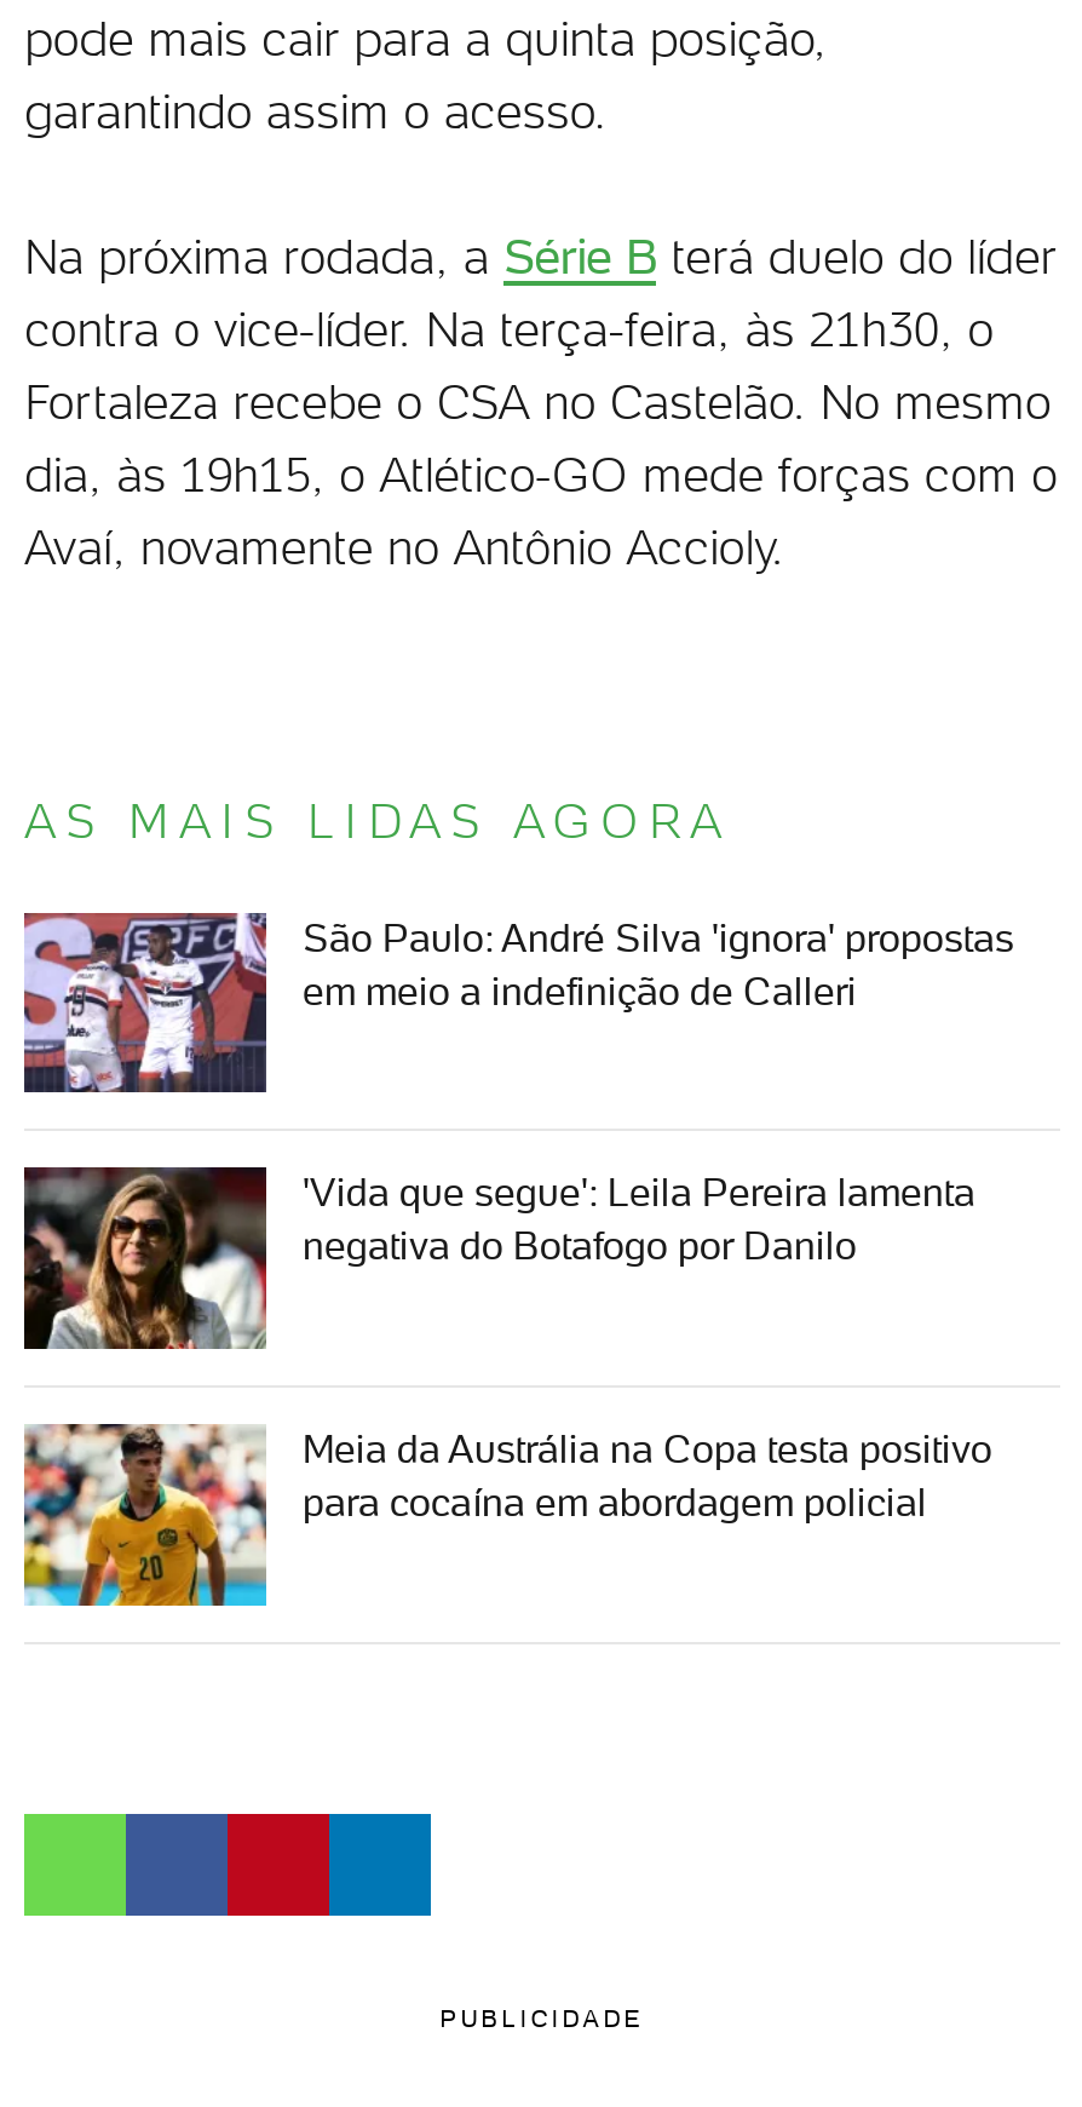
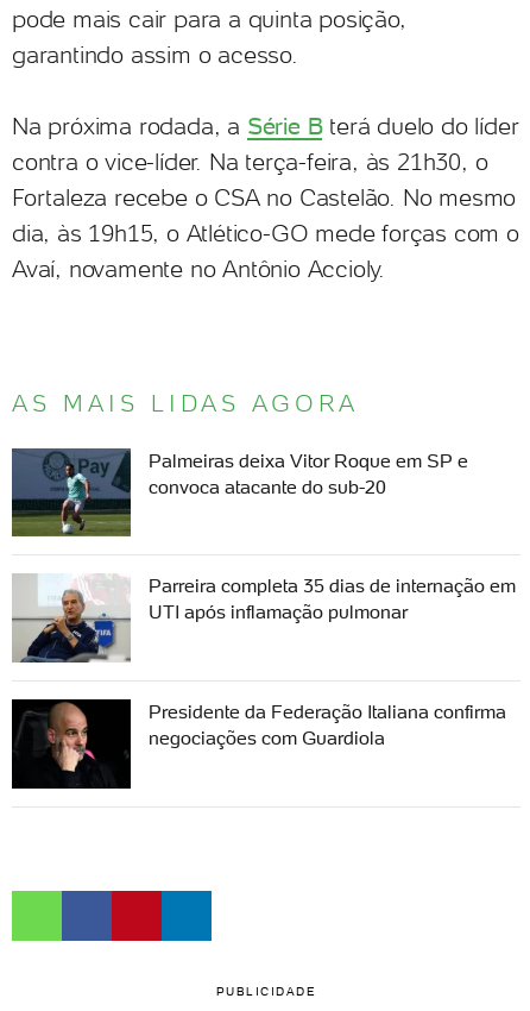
[22,911,1014,1092] [image] | São Paulo: André Silva 'ignora' propostas | em meio a indefinição de Calleri -> [11,448,468,536] [image] | Palmeiras deixa Vitor Roque em SP e | convoca atacante do sub-20
[22,1165,975,1349] [image] | 'Vida que segue': Leila Pereira lamenta | negativa do Botafogo por Danilo -> [12,573,516,663] [image] | Parreira completa 35 dias de internação em | UTI após inflamação pulmonar
[22,1422,992,1608] [image] | Meia da Austrália na Copa testa positivo | para cocaína em abordagem policial -> [11,698,506,790] [image] | Presidente da Federação Italiana confirma | negociações com Guardiola

